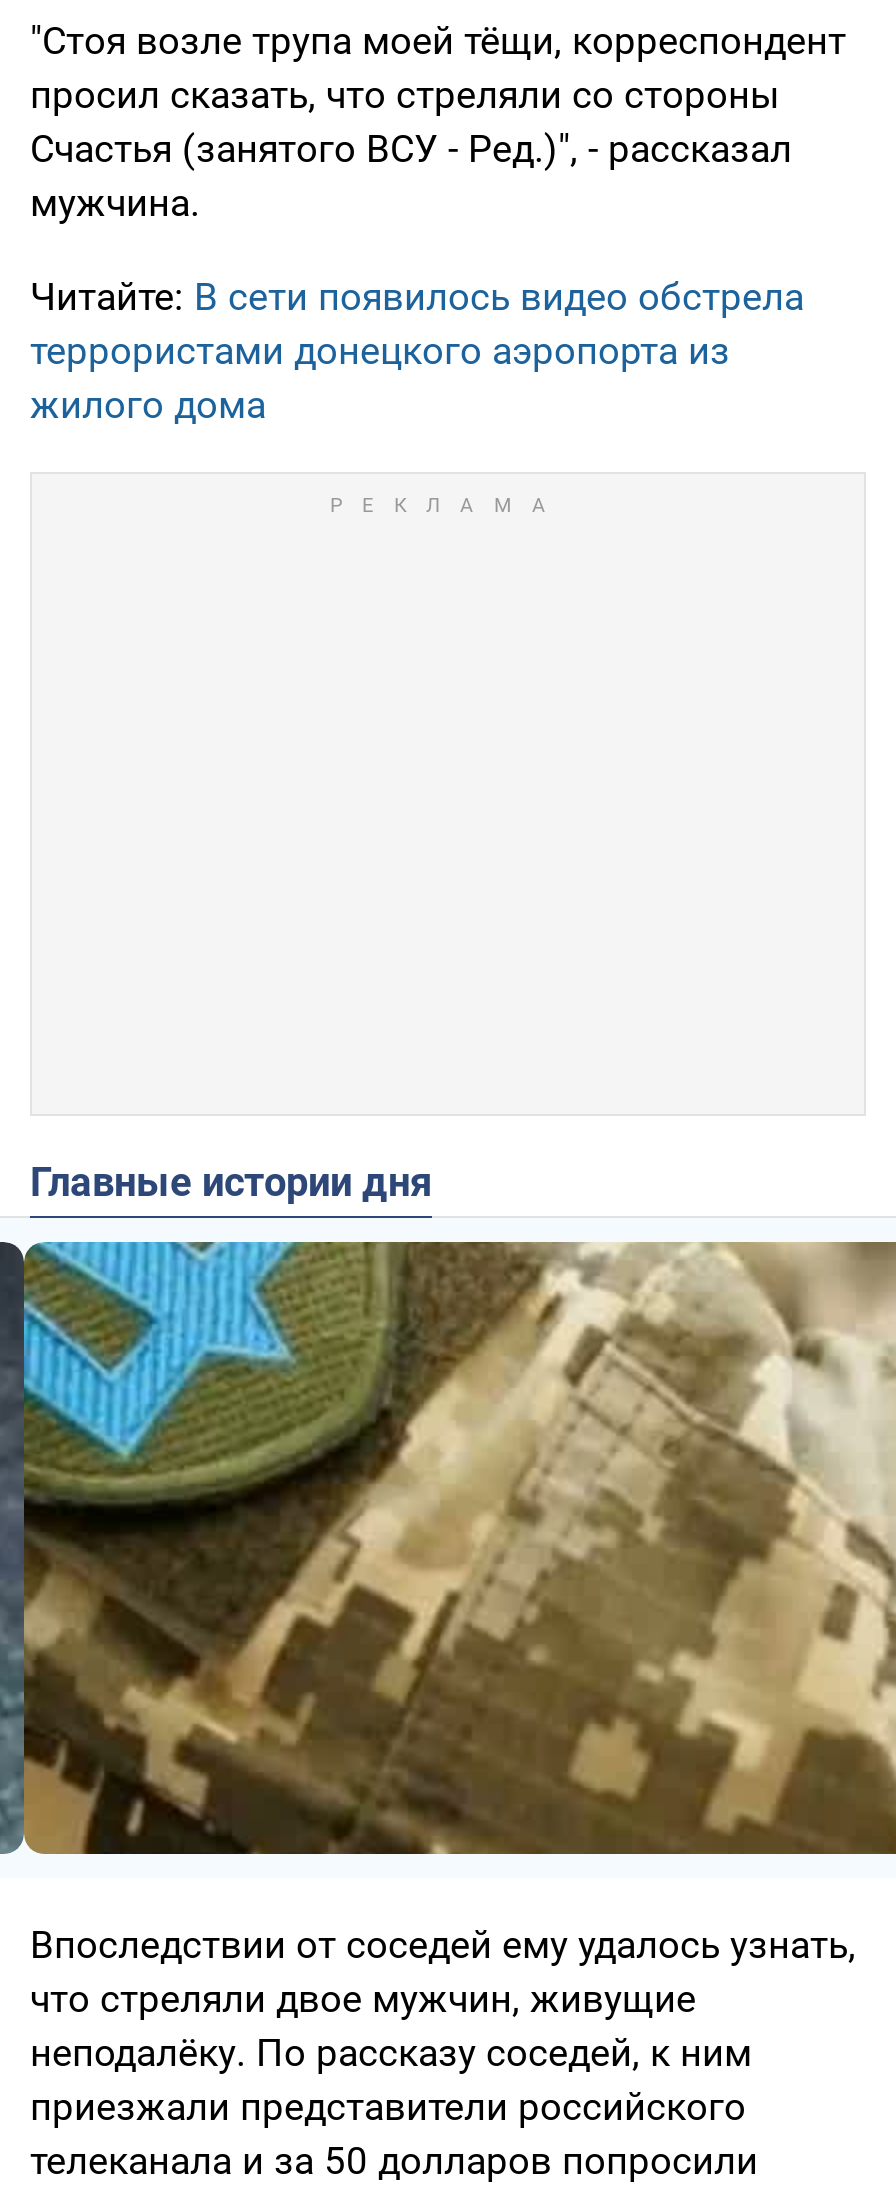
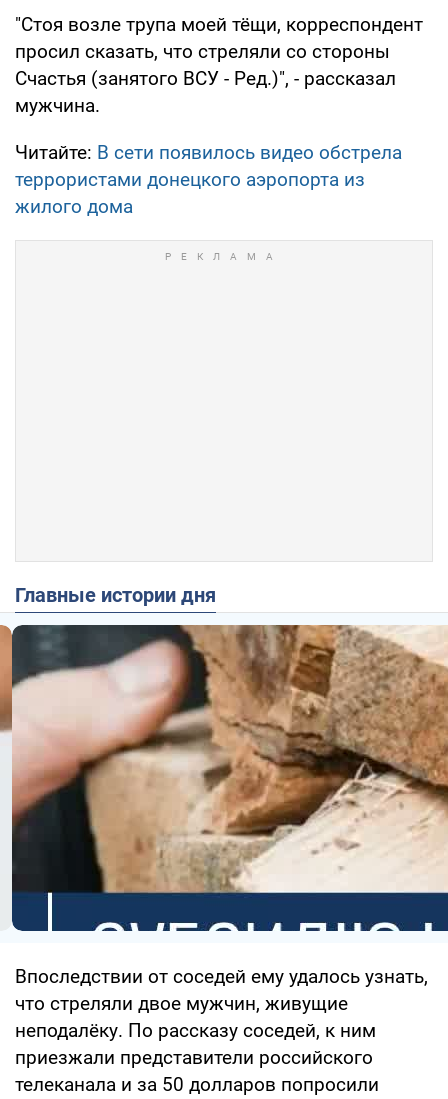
[6,1240,890,1856] [image] -> [3,624,445,932] [image]

